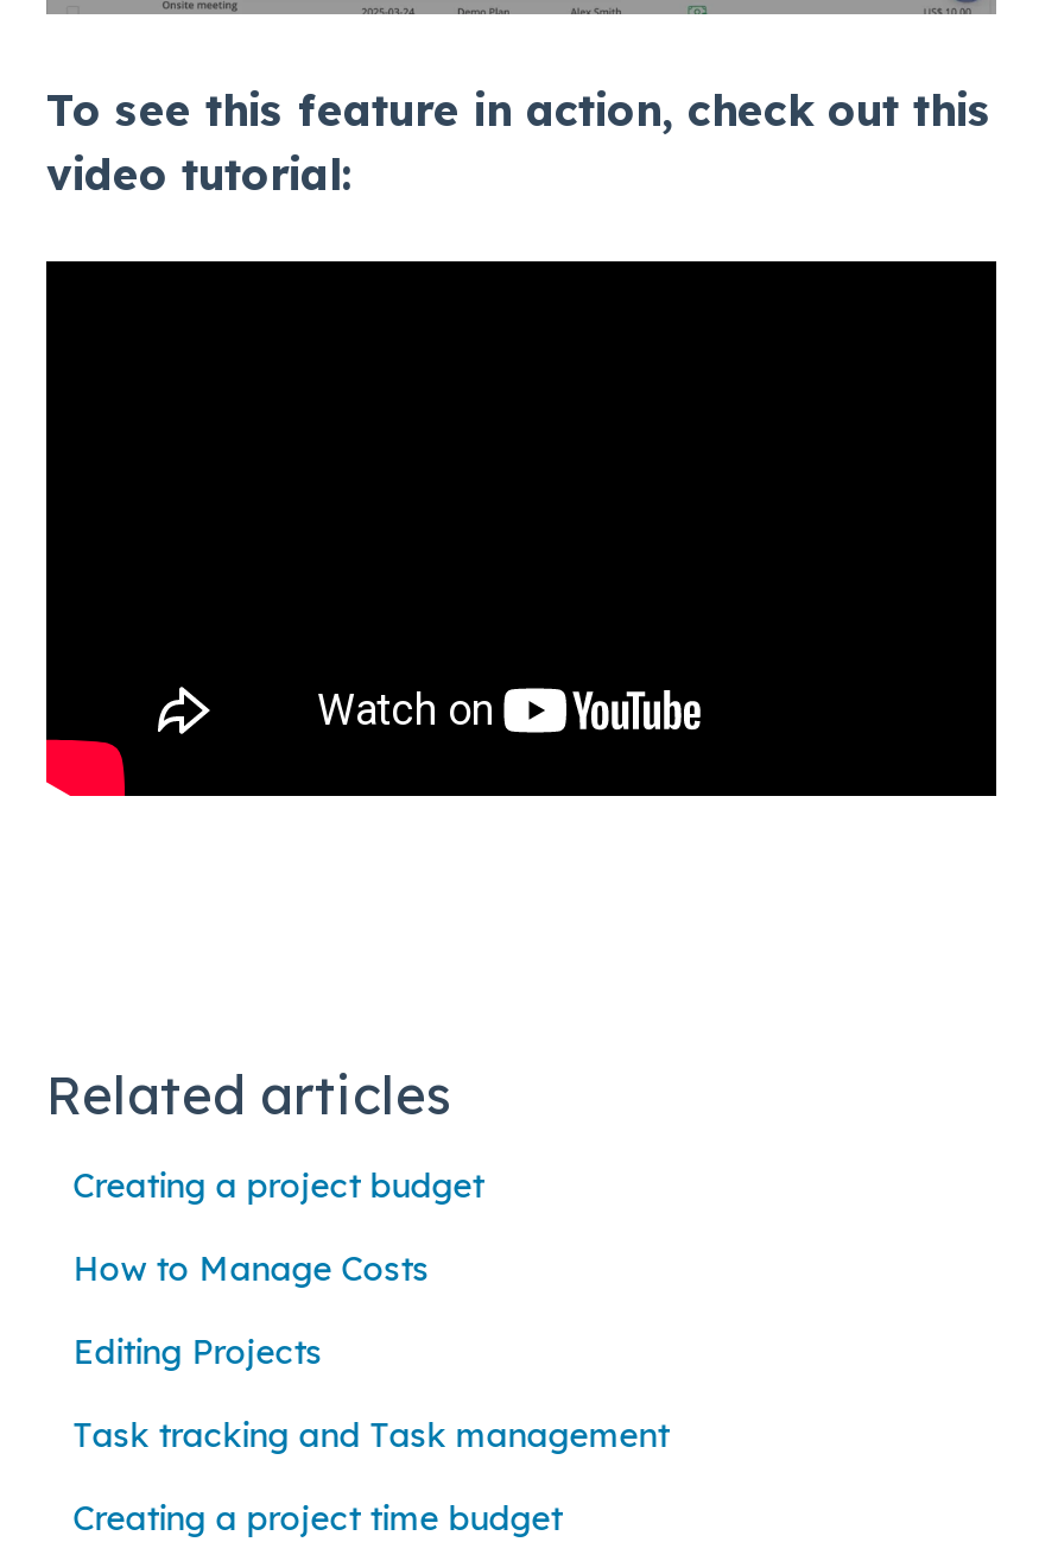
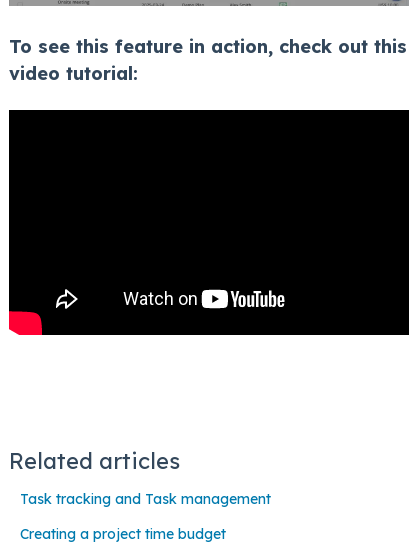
[73,1165,484,1374] Creating a project budget | How to Manage Costs | Editing Projects -> none

